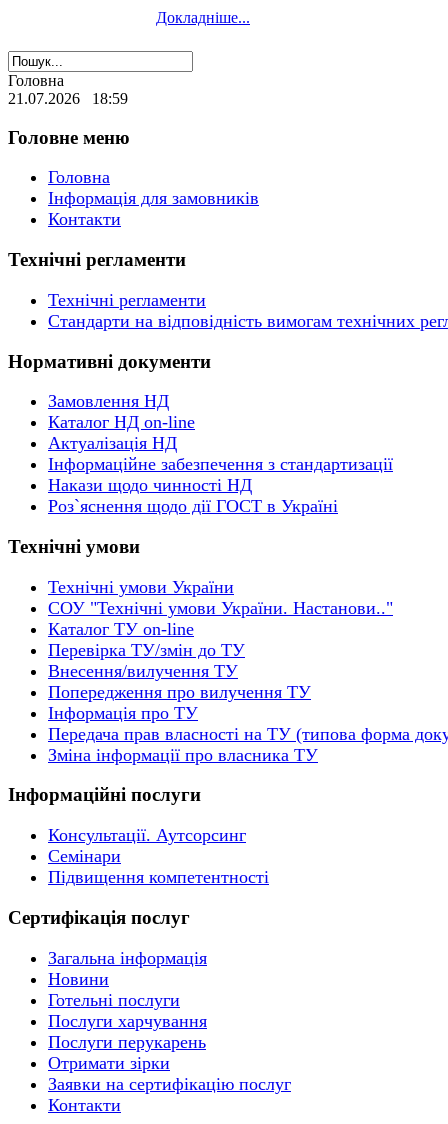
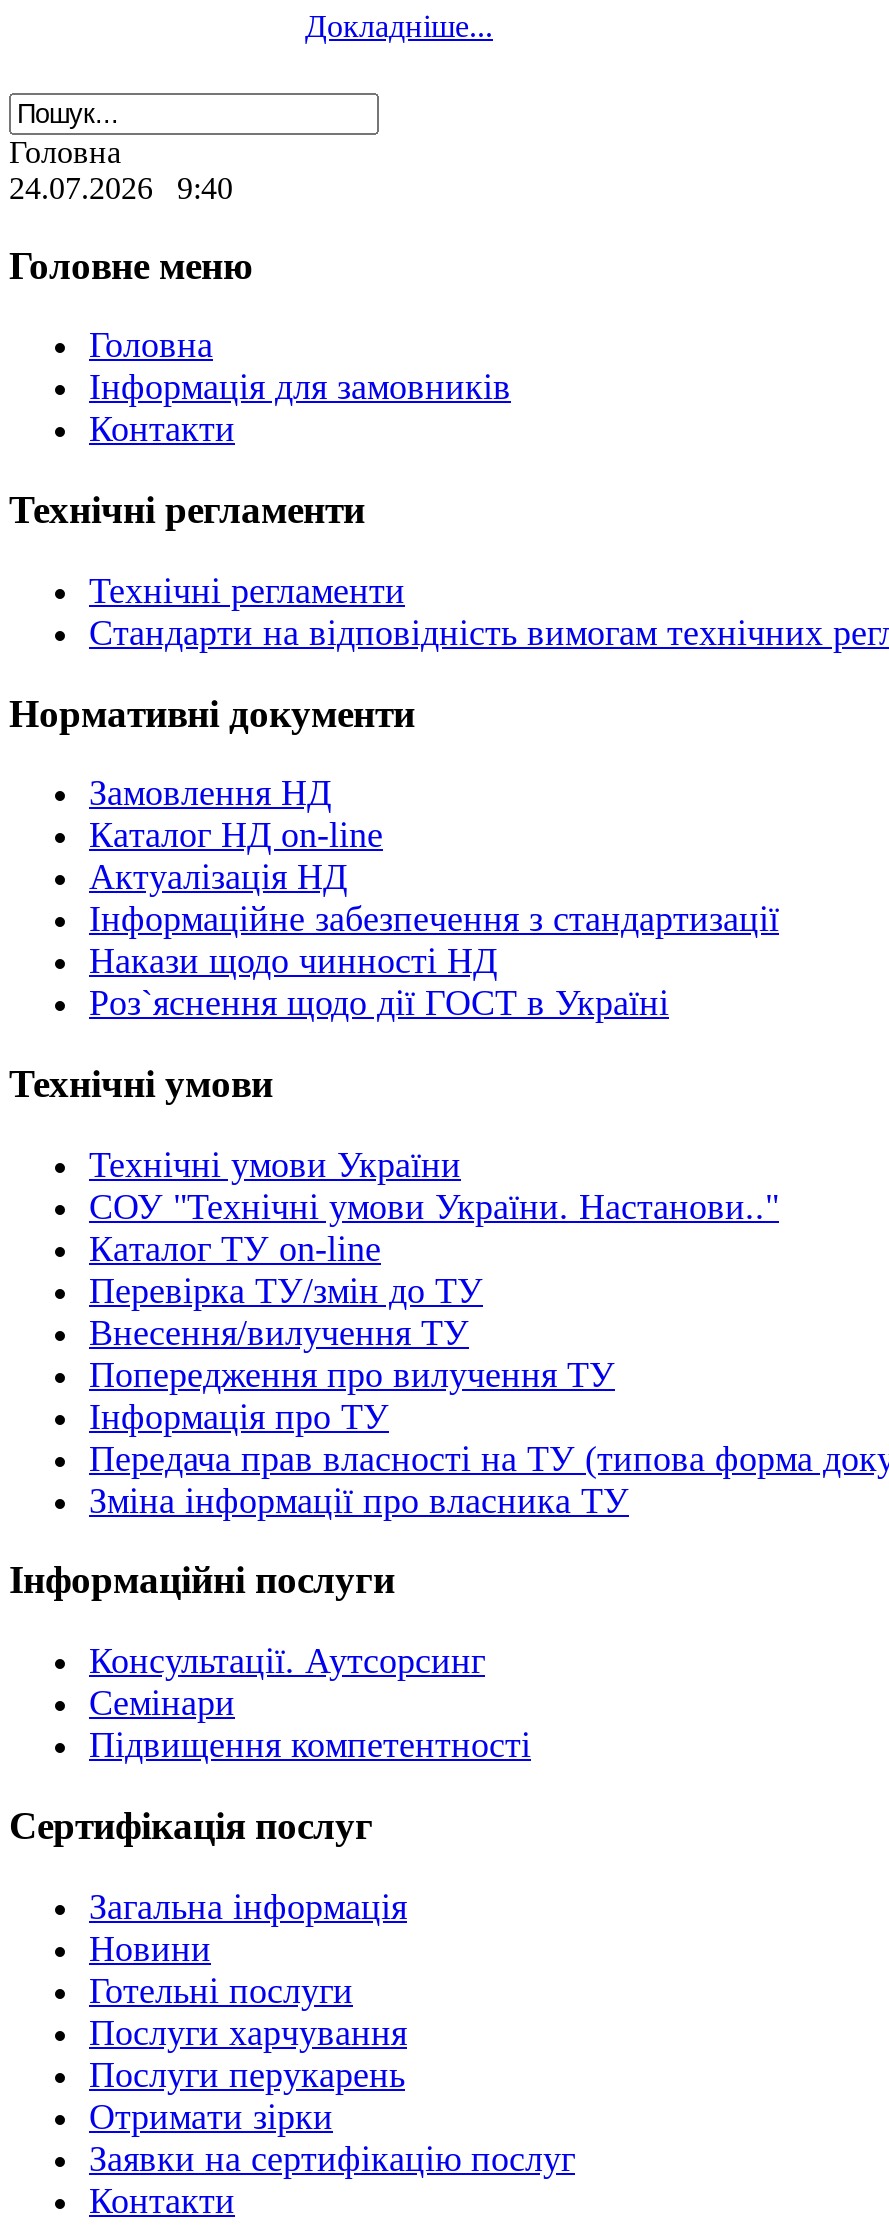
[8,90,136,107] 21.07.2026 18:59 -> [9,171,249,205] 24.07.2026 9:40

